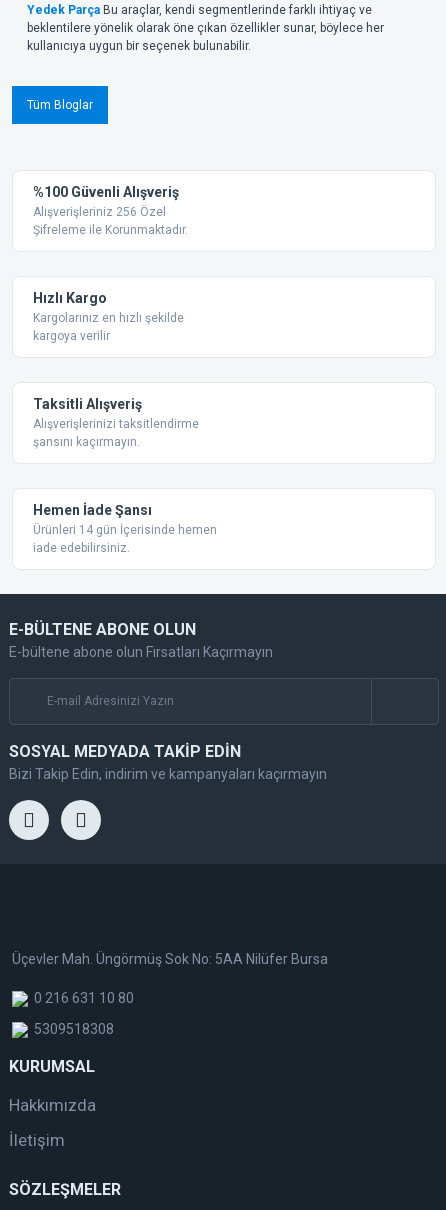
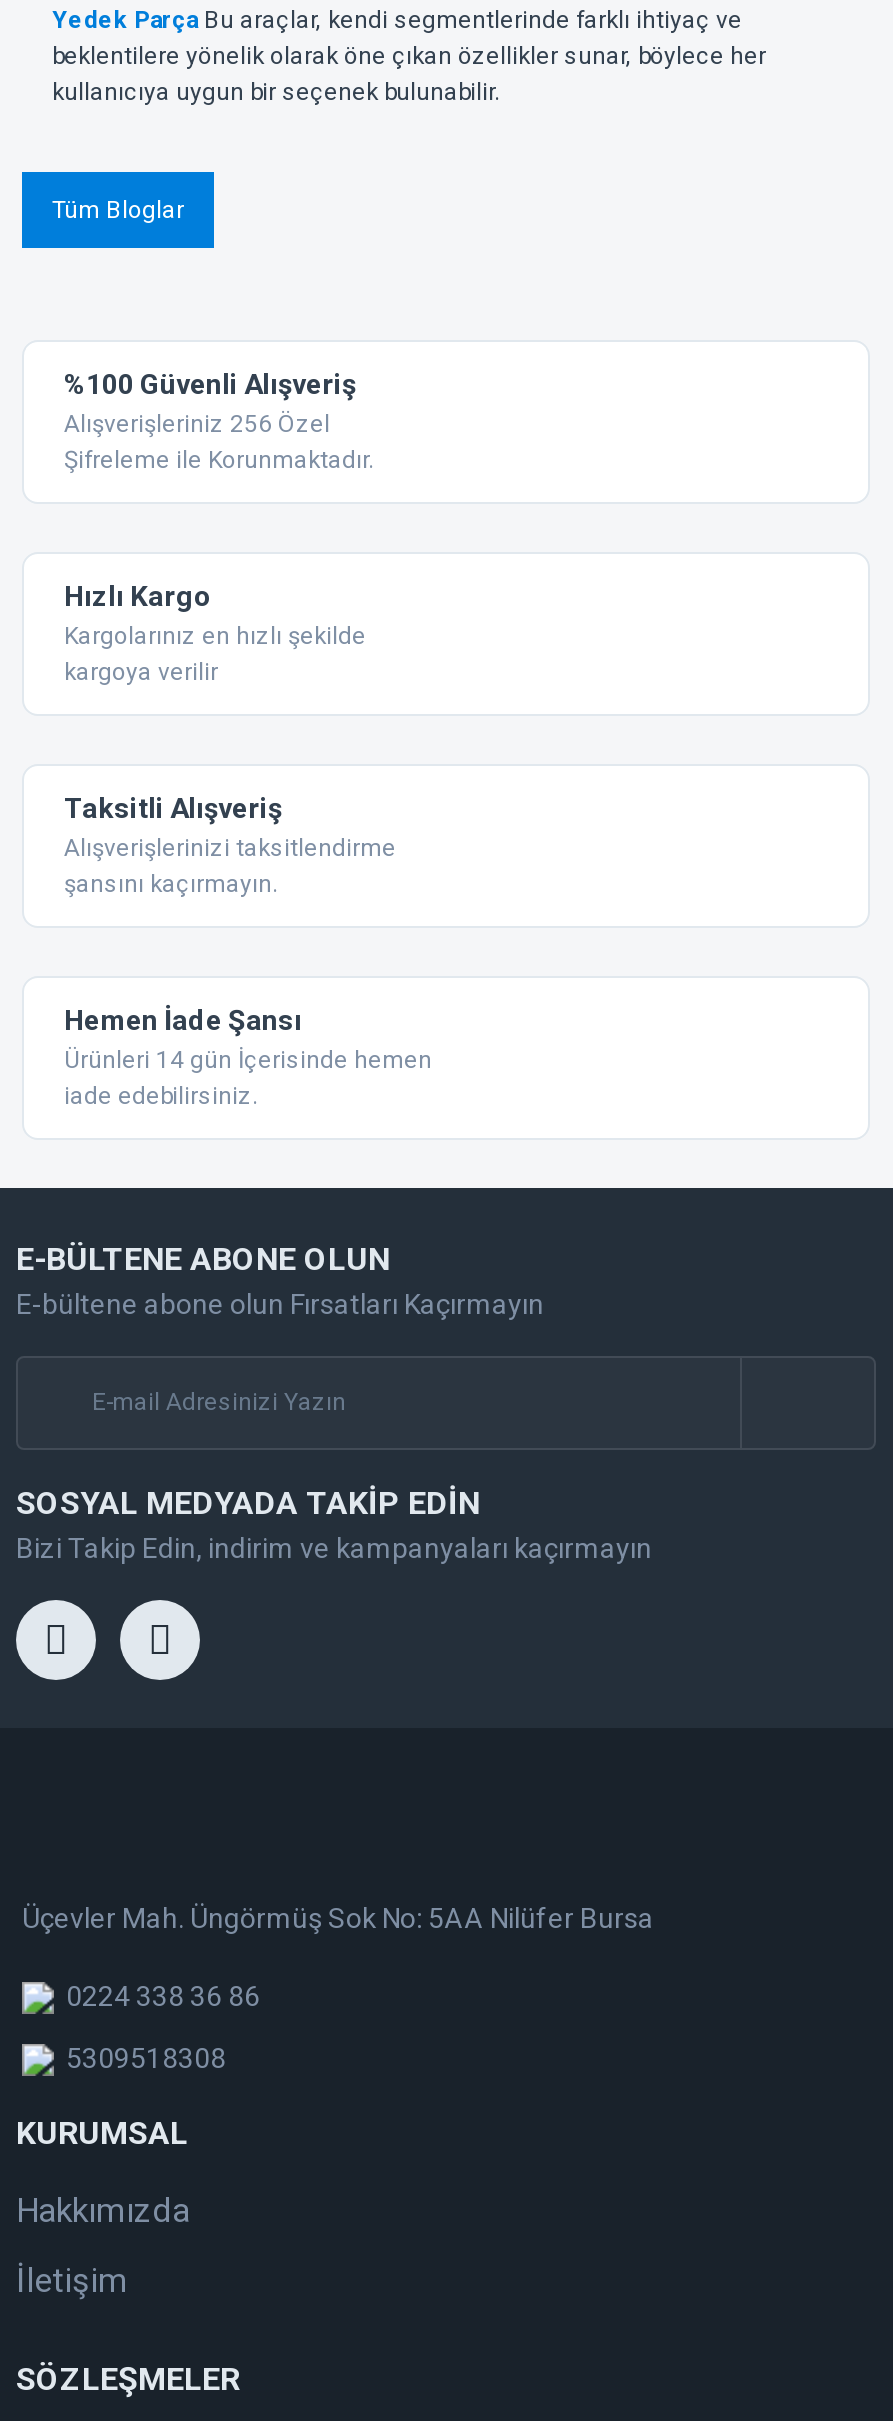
[34,990,134,1006] 0 216 631 10 80 -> [66,1980,260,2012] 0224 338 36 86

